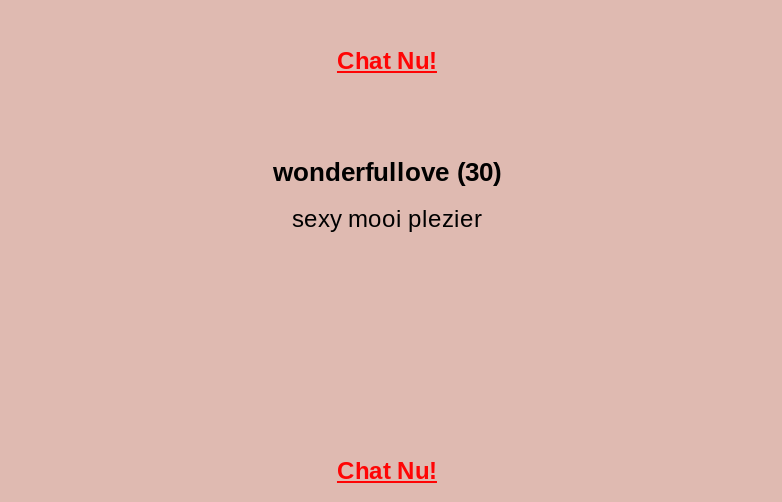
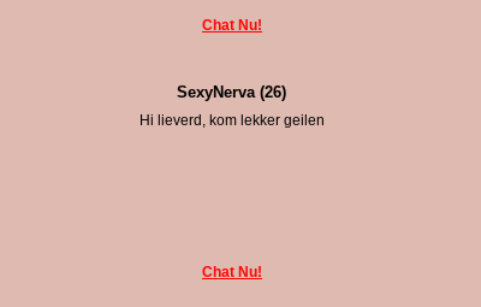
[273,157,501,187] wonderfullove (30) -> [177,83,287,101] SexyNerva (26)
[292,204,482,232] sexy mooi plezier -> [139,111,325,128] Hi lieverd, kom lekker geilen

